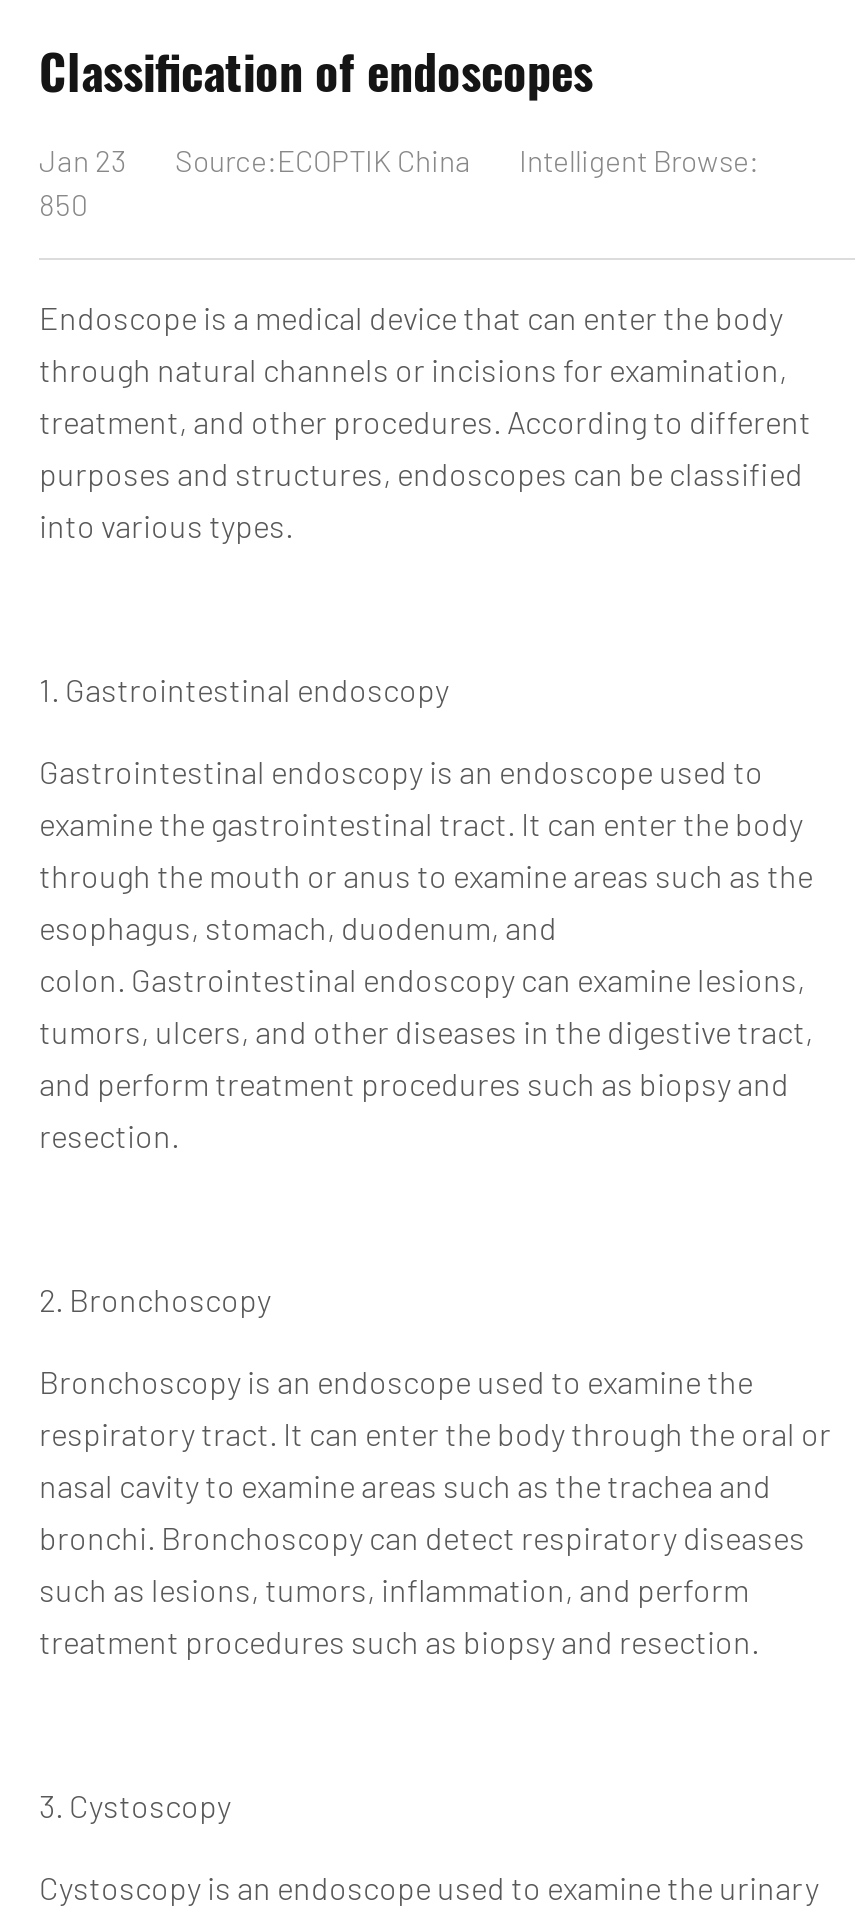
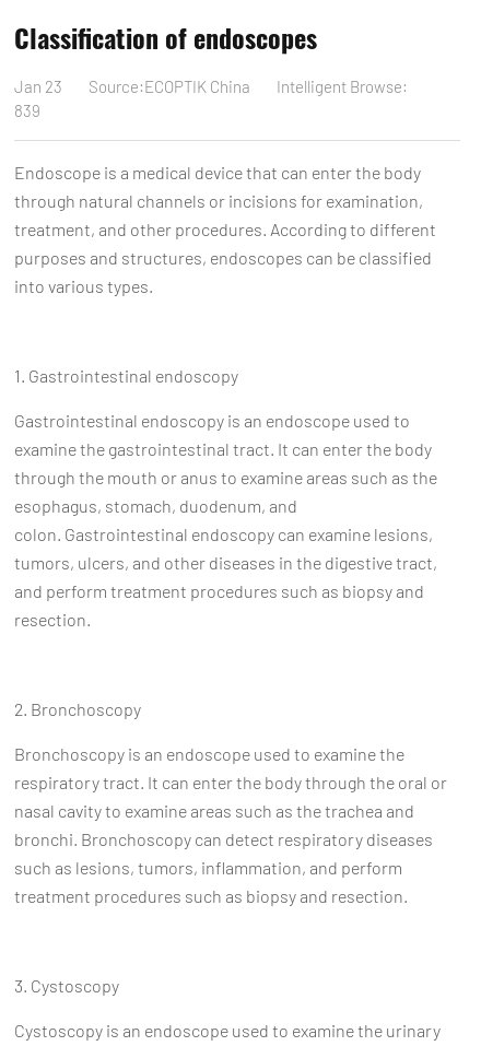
[39,186,87,222] 850 -> [14,101,40,120] 839

